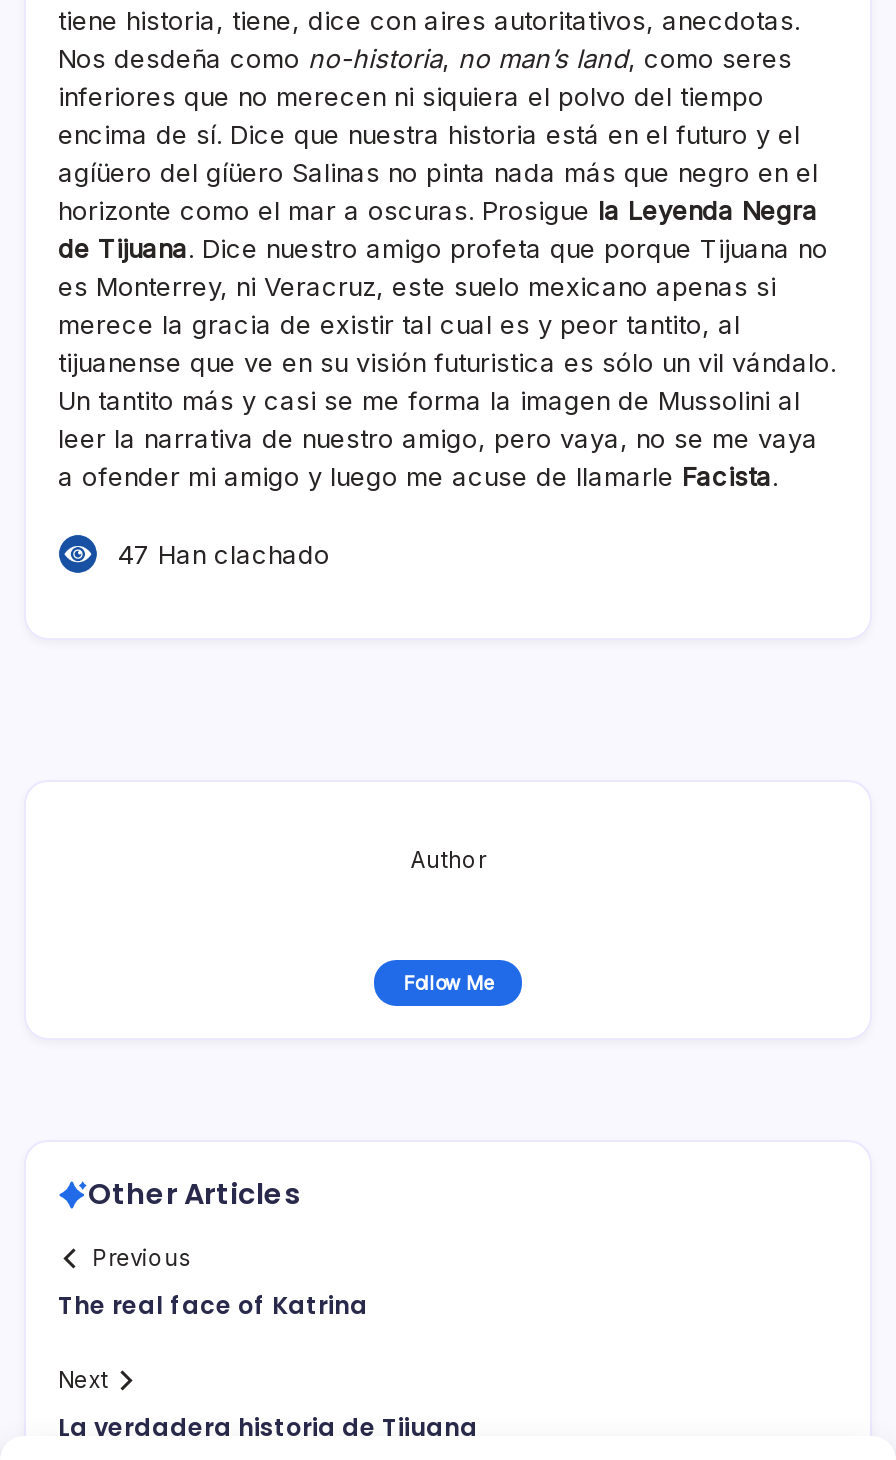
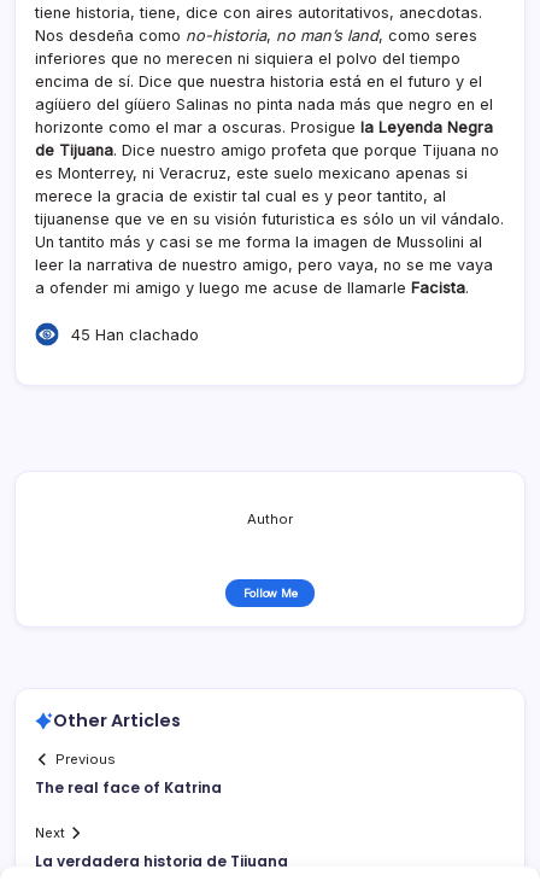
[118,539,330,569] 47 Han clachado -> [71,325,199,343] 45 Han clachado

